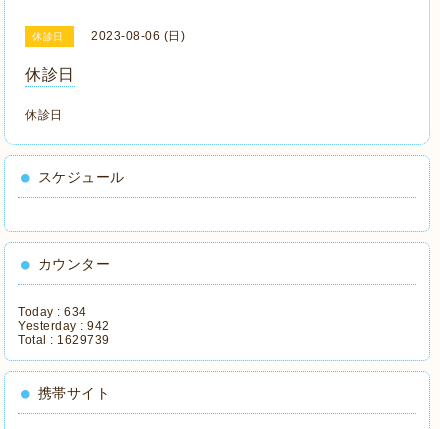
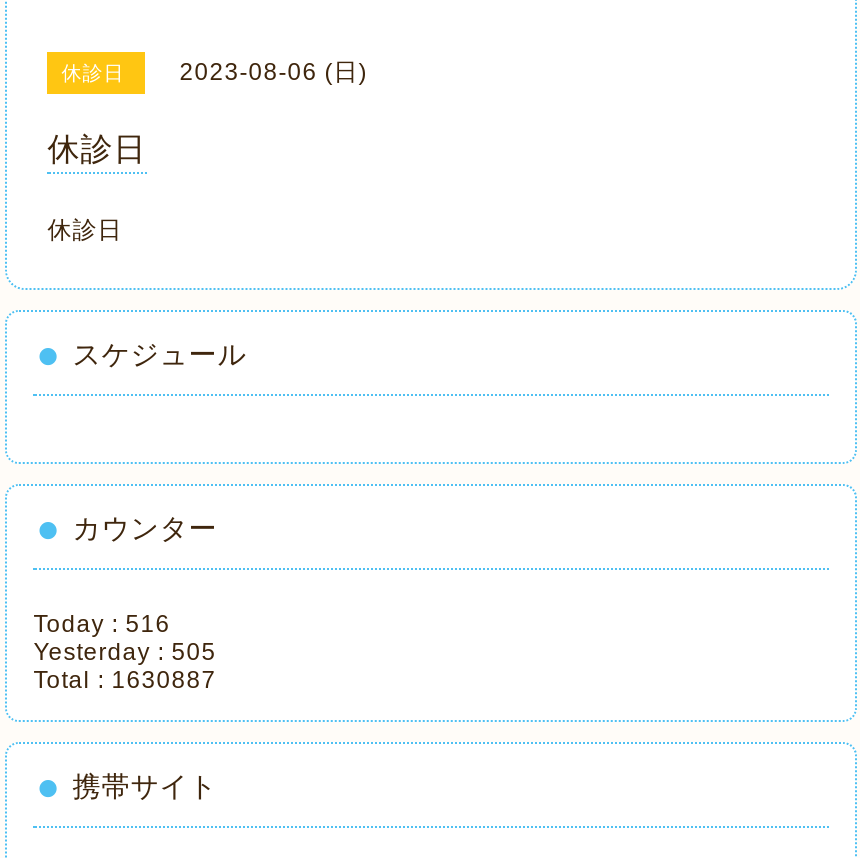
[18,305,87,319] Today : 634 -> [33,610,170,638] Today : 516
[18,319,110,333] Yesterday : 942 -> [33,638,216,666] Yesterday : 505
[18,333,110,347] Total : 1629739 -> [33,666,216,694] Total : 1630887

